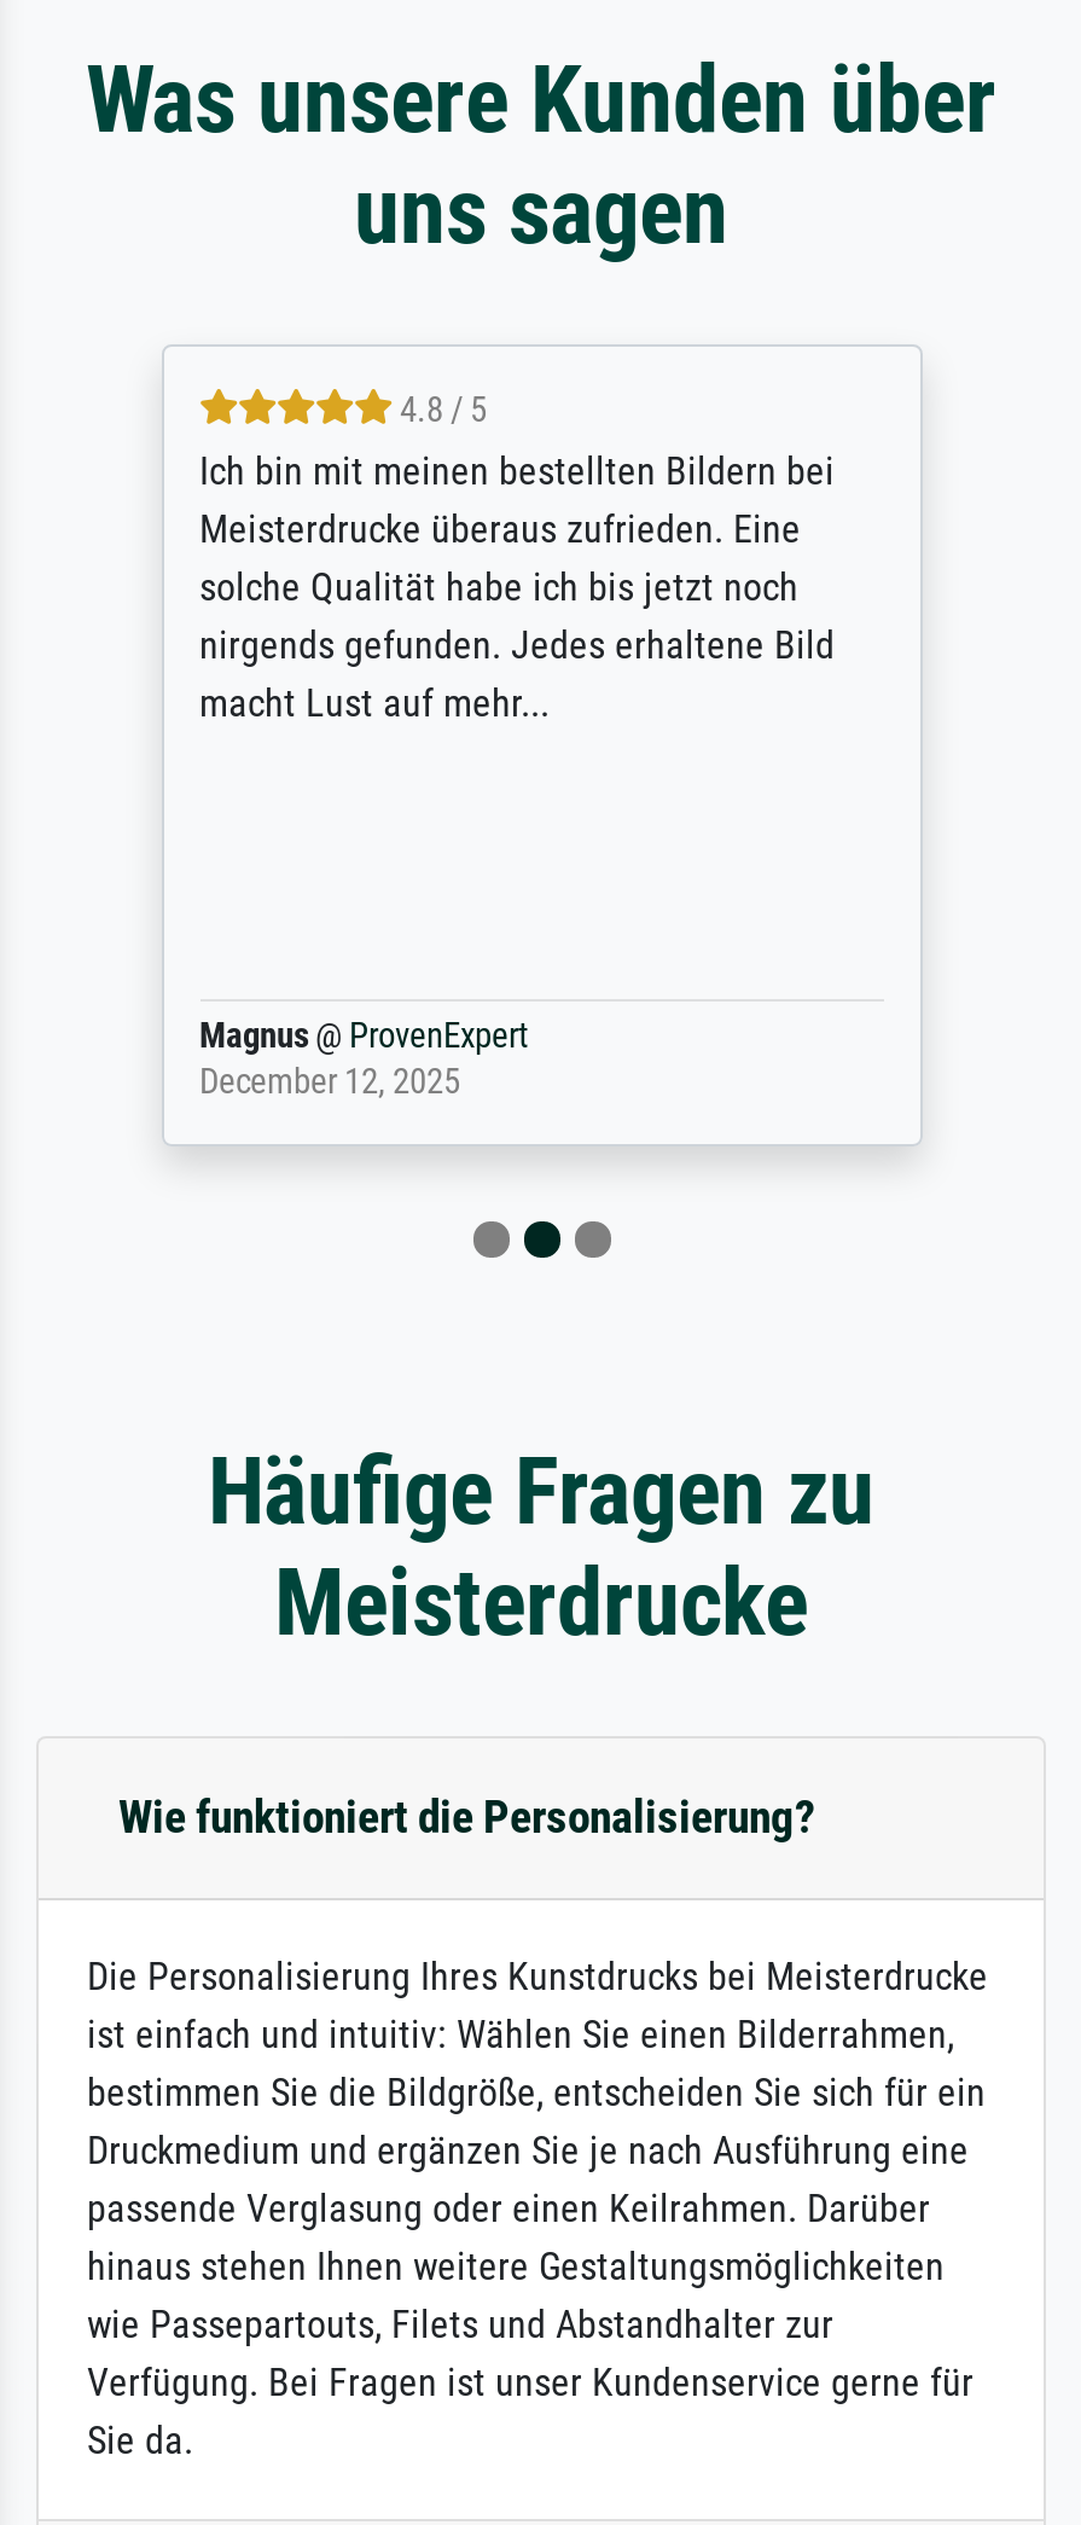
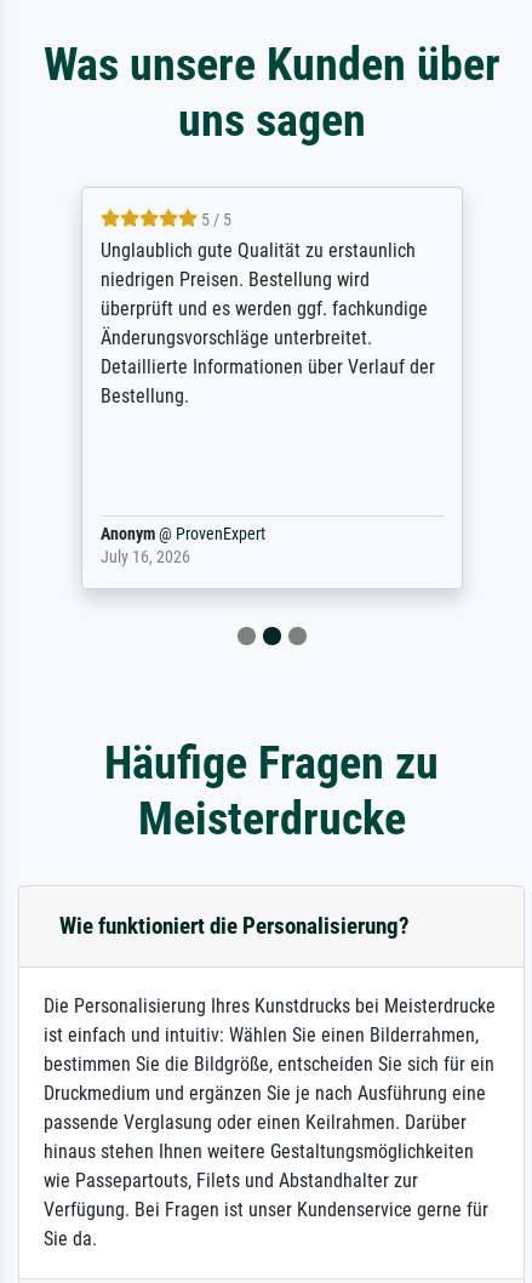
[199,392,835,728] 4.8 / 5 | Ich bin mit meinen bestellten Bildern bei | Meisterdrucke überaus zufrieden. Eine | solche Qualität habe ich bis jetzt noch | nirgends gefunden. Jedes erhaltene Bild | macht Lust auf mehr... -> [100,210,434,408] 5 / 5 | Unglaublich gute Qualität zu erstaunlich | niedrigen Preisen. Bestellung wird | überprüft und es werden ggf. fachkundige | Änderungsvorschläge unterbreitet. | Detaillierte Informationen über Verlauf der | Bestellung.
[199,1017,528,1104] Magnus @ ProvenExpert | December 12, 2025 -> [100,524,265,568] Anonym @ ProvenExpert | July 16, 2026

